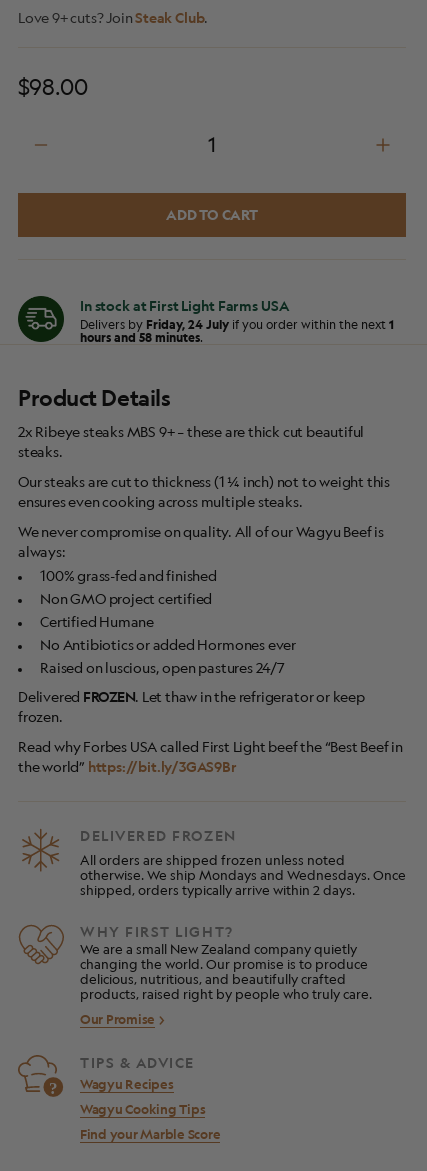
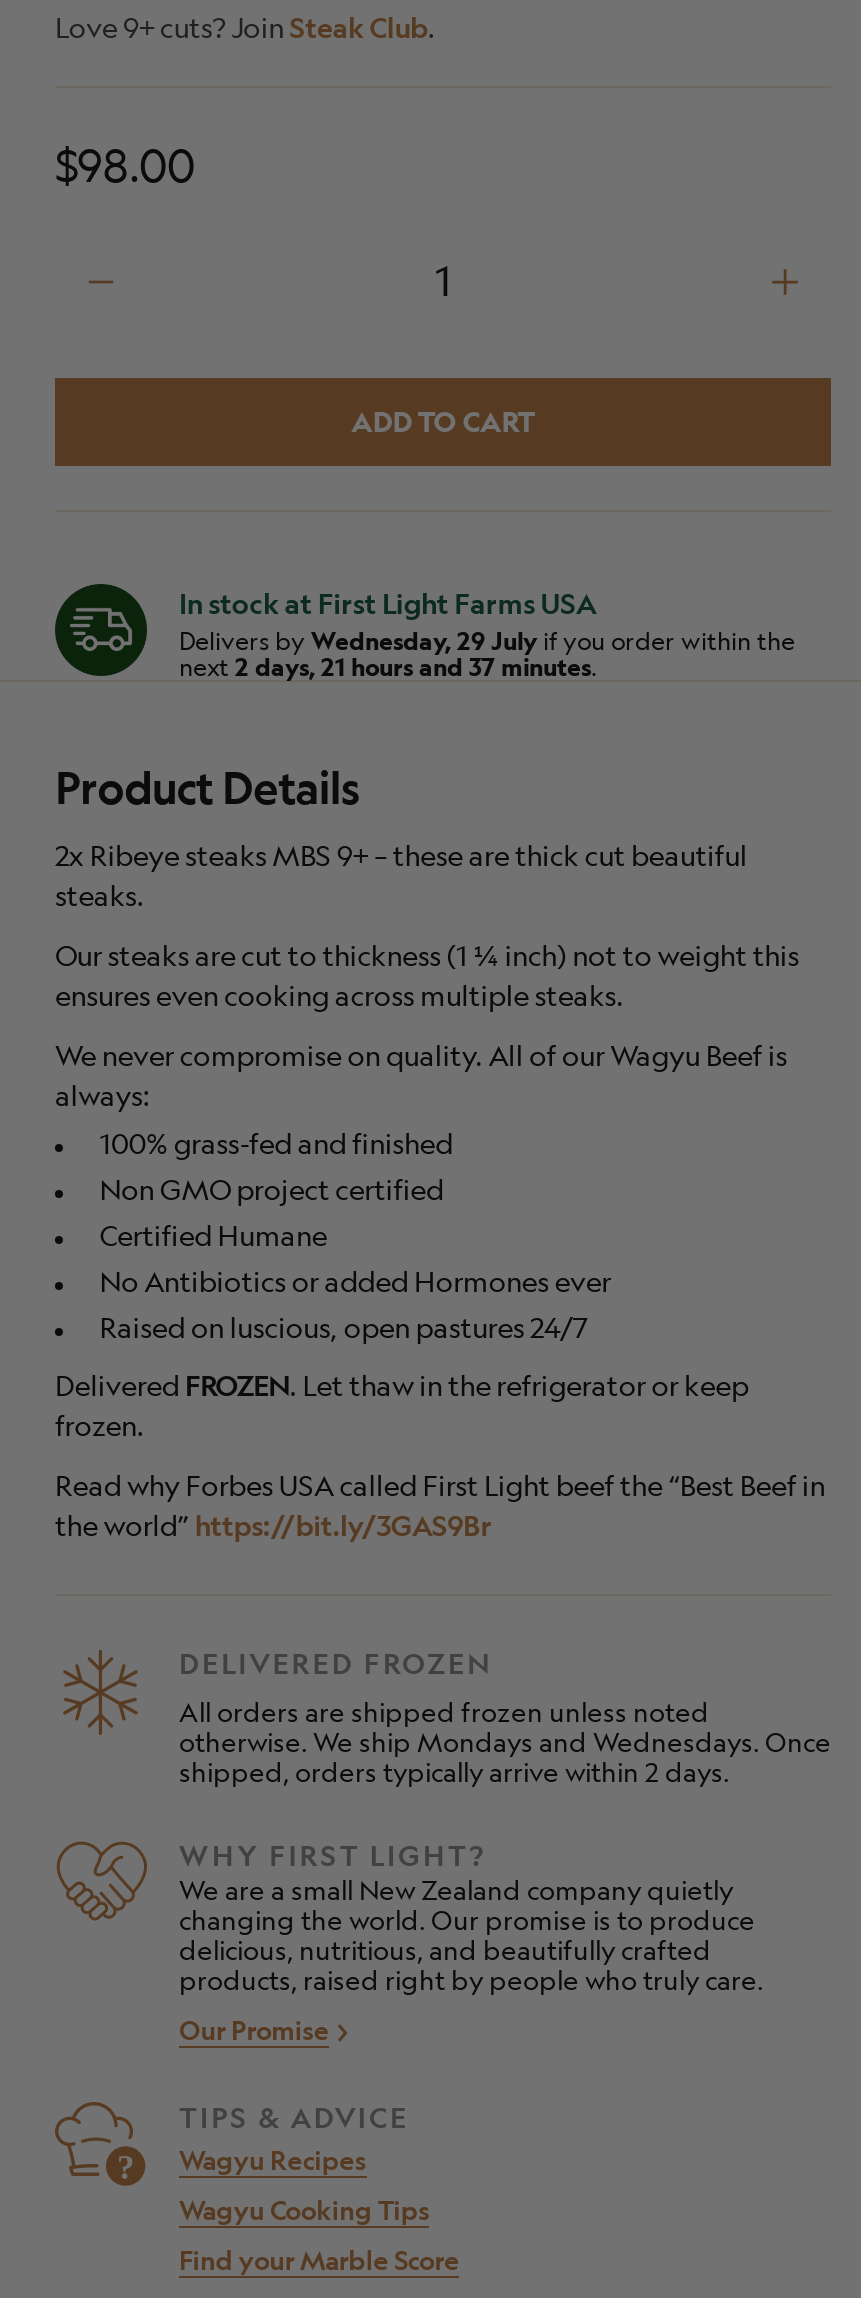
[80,317,394,345] Delivers by Friday, 24 July if you order within the next 1 | hours and 58 minutes. -> [179,626,795,682] Delivers by Wednesday, 29 July if you order within the | next 2 days, 21 hours and 37 minutes.

